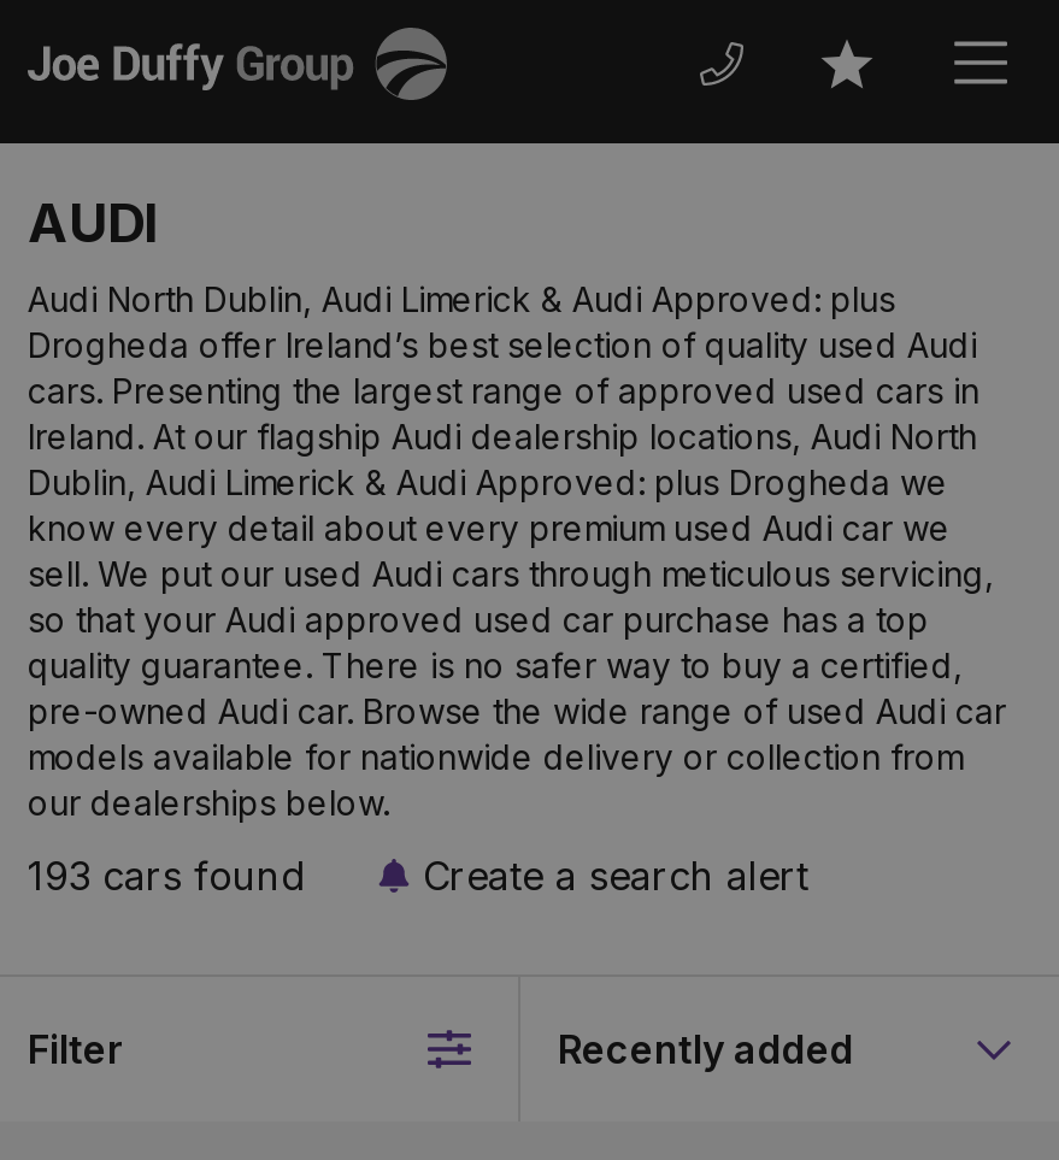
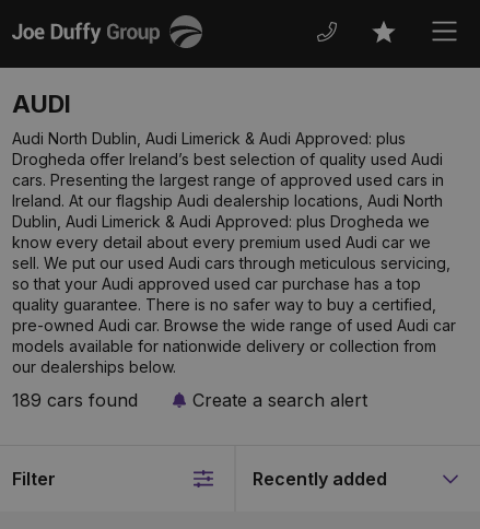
[28,851,302,899] 193 cars found -> [12,389,138,411] 189 cars found

